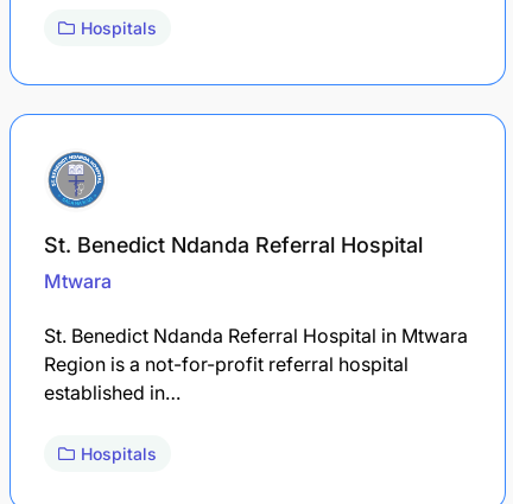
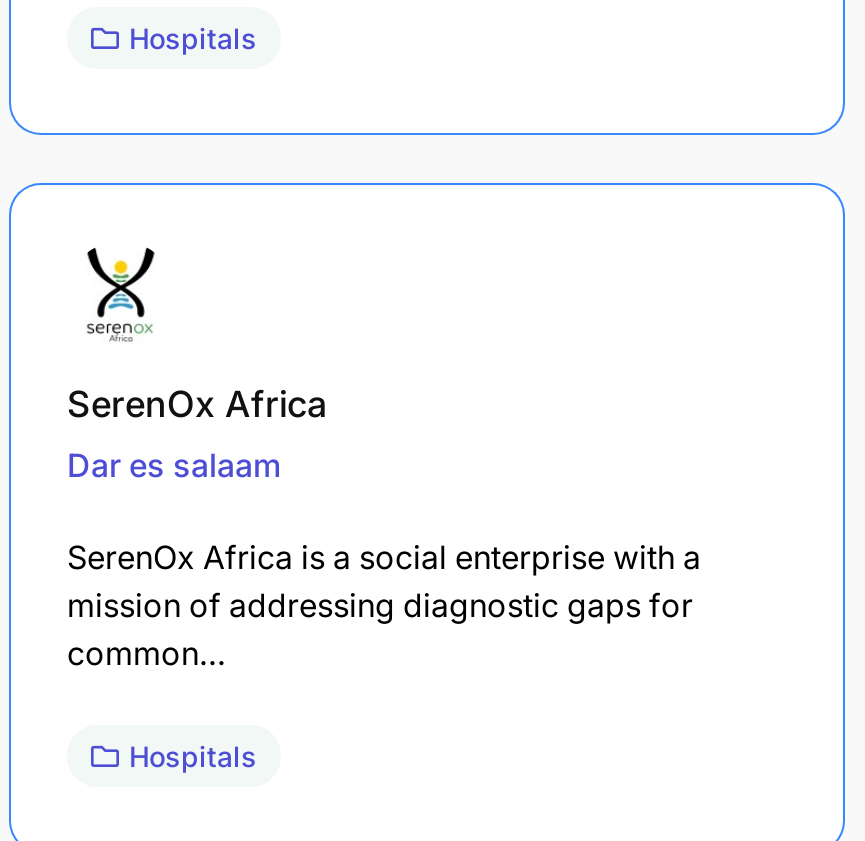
[44,151,423,257] [image] | St. Benedict Ndanda Referral Hospital -> [67,245,327,424] [image] | SerenOx Africa
[44,269,112,292] Mtwara -> [67,444,281,484] Dar es salaam
[44,323,468,404] St. Benedict Ndanda Referral Hospital in Mtwara | Region is a not-for-profit referral hospital | established in… -> [67,536,701,672] SerenOx Africa is a social enterprise with a | mission of addressing diagnostic gaps for | common…

